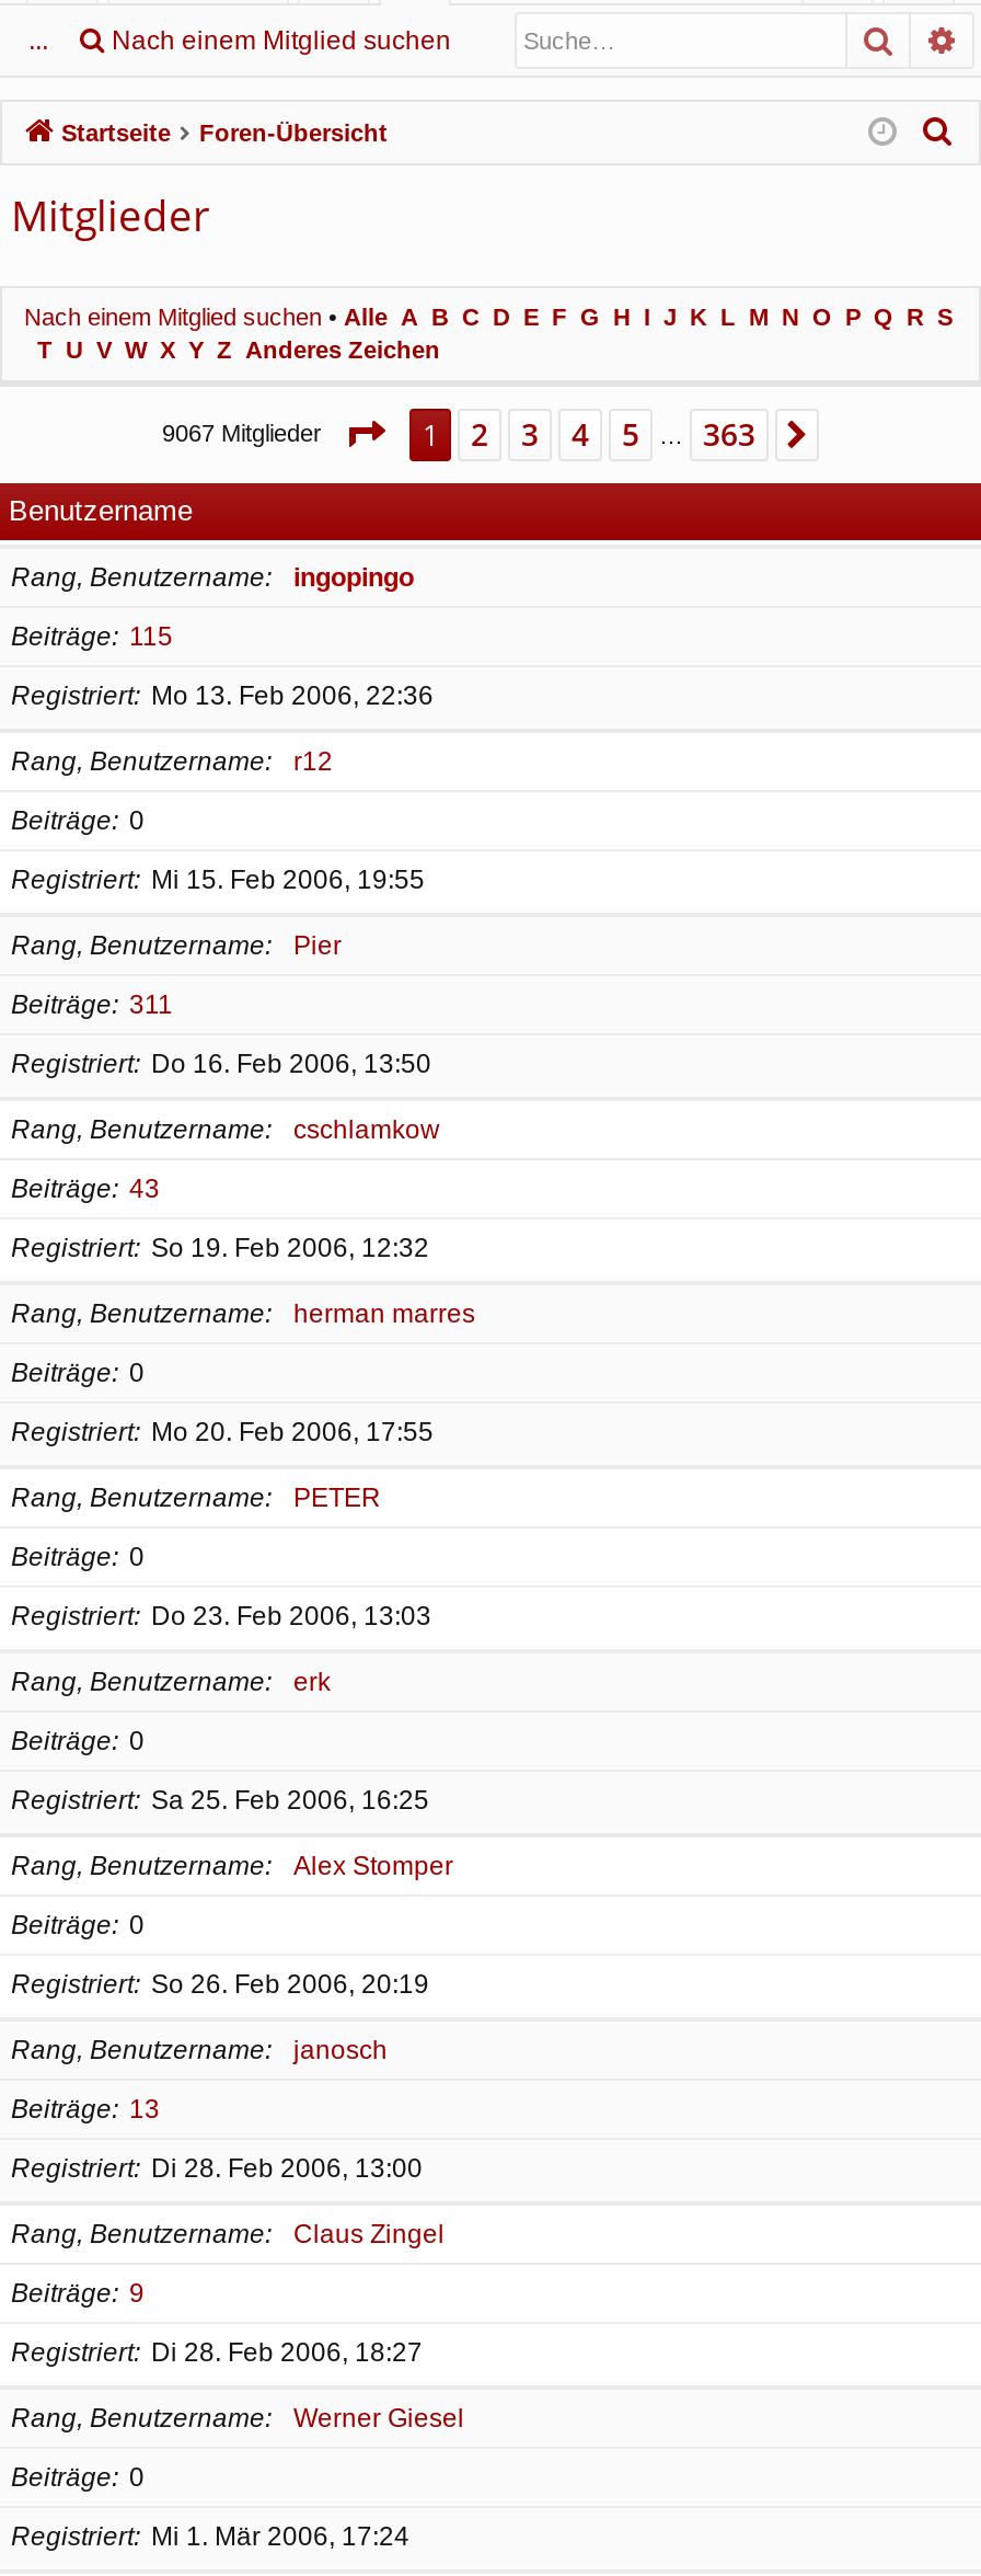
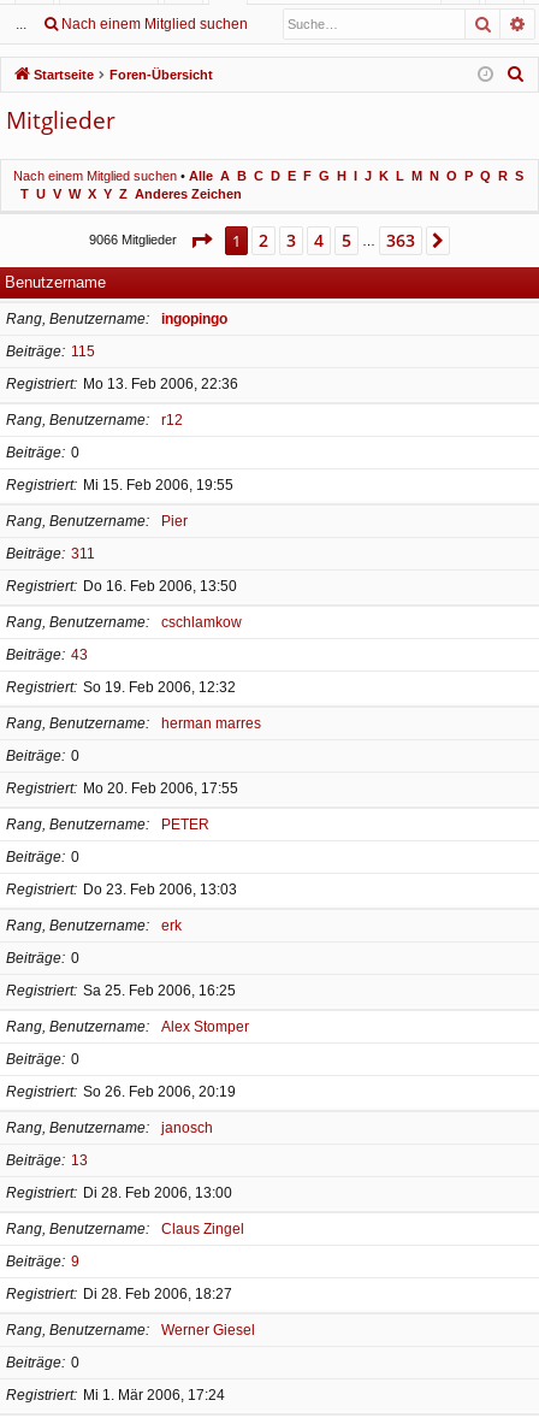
[162,420,328,446] 9067 Mitglieder -> [89,232,180,247] 9066 Mitglieder

